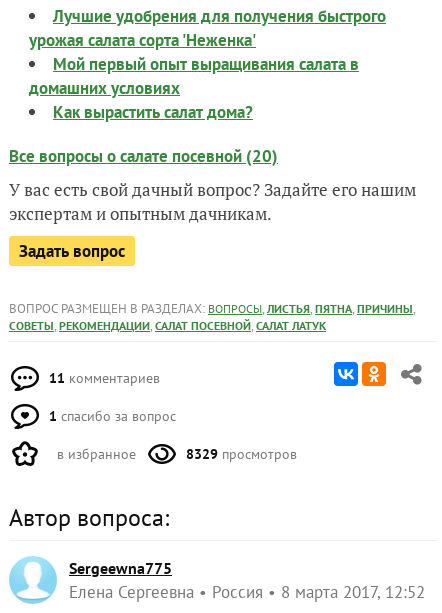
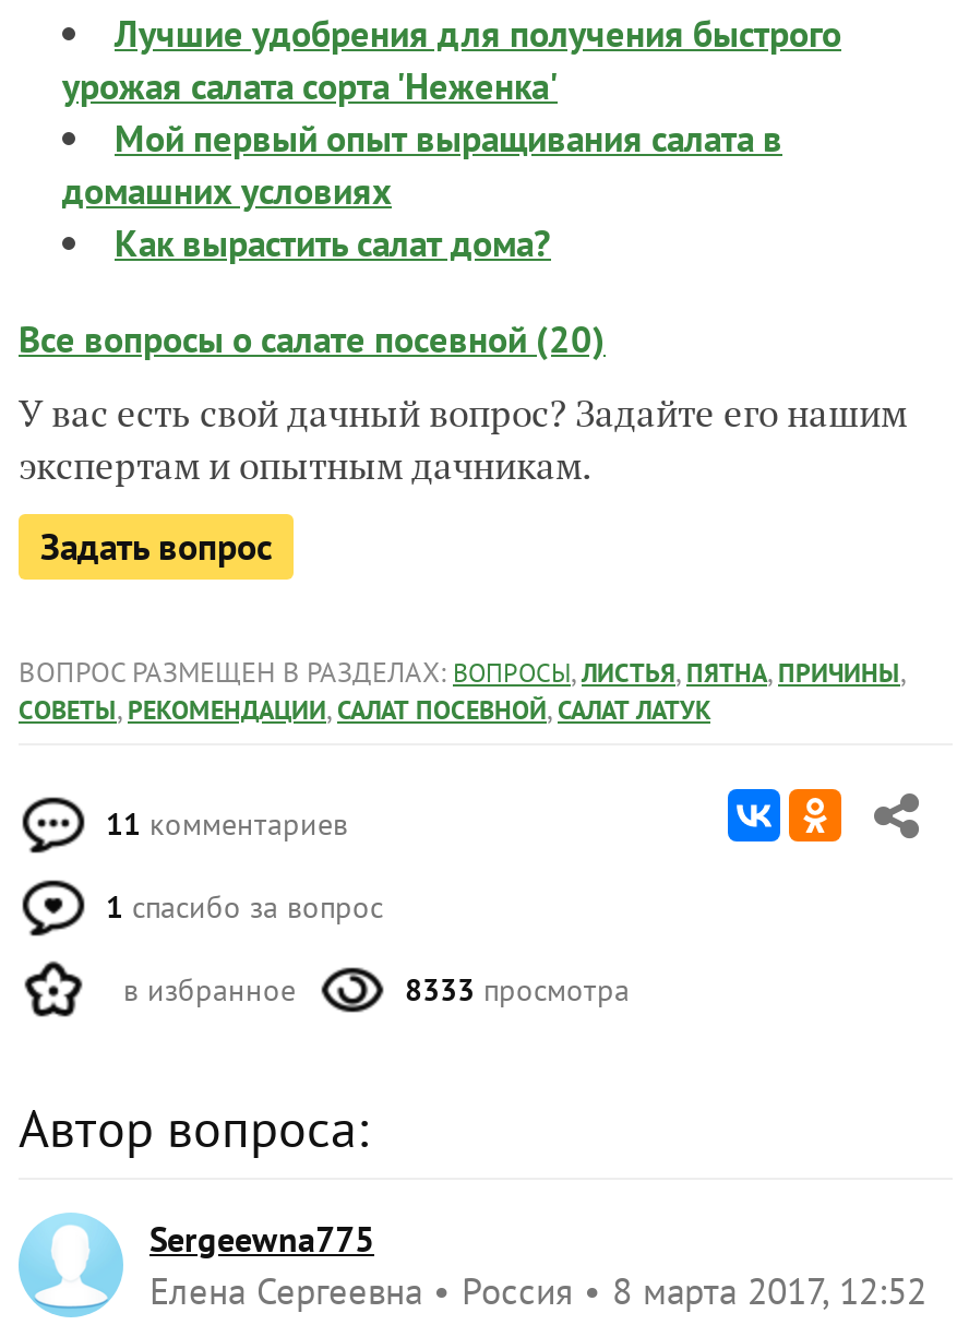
[186,445,297,463] 8329 просмотров -> [405,970,630,1010] 8333 просмотра

